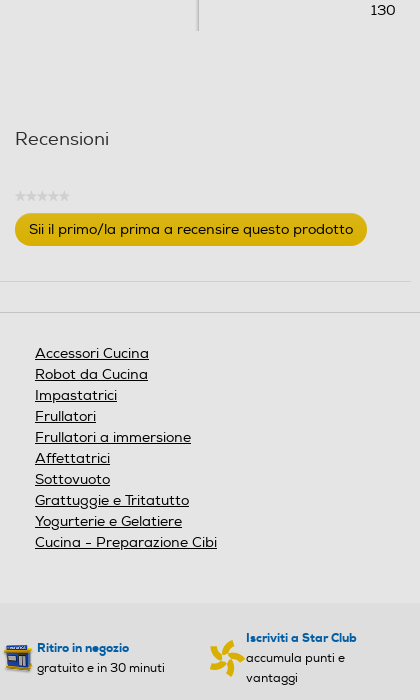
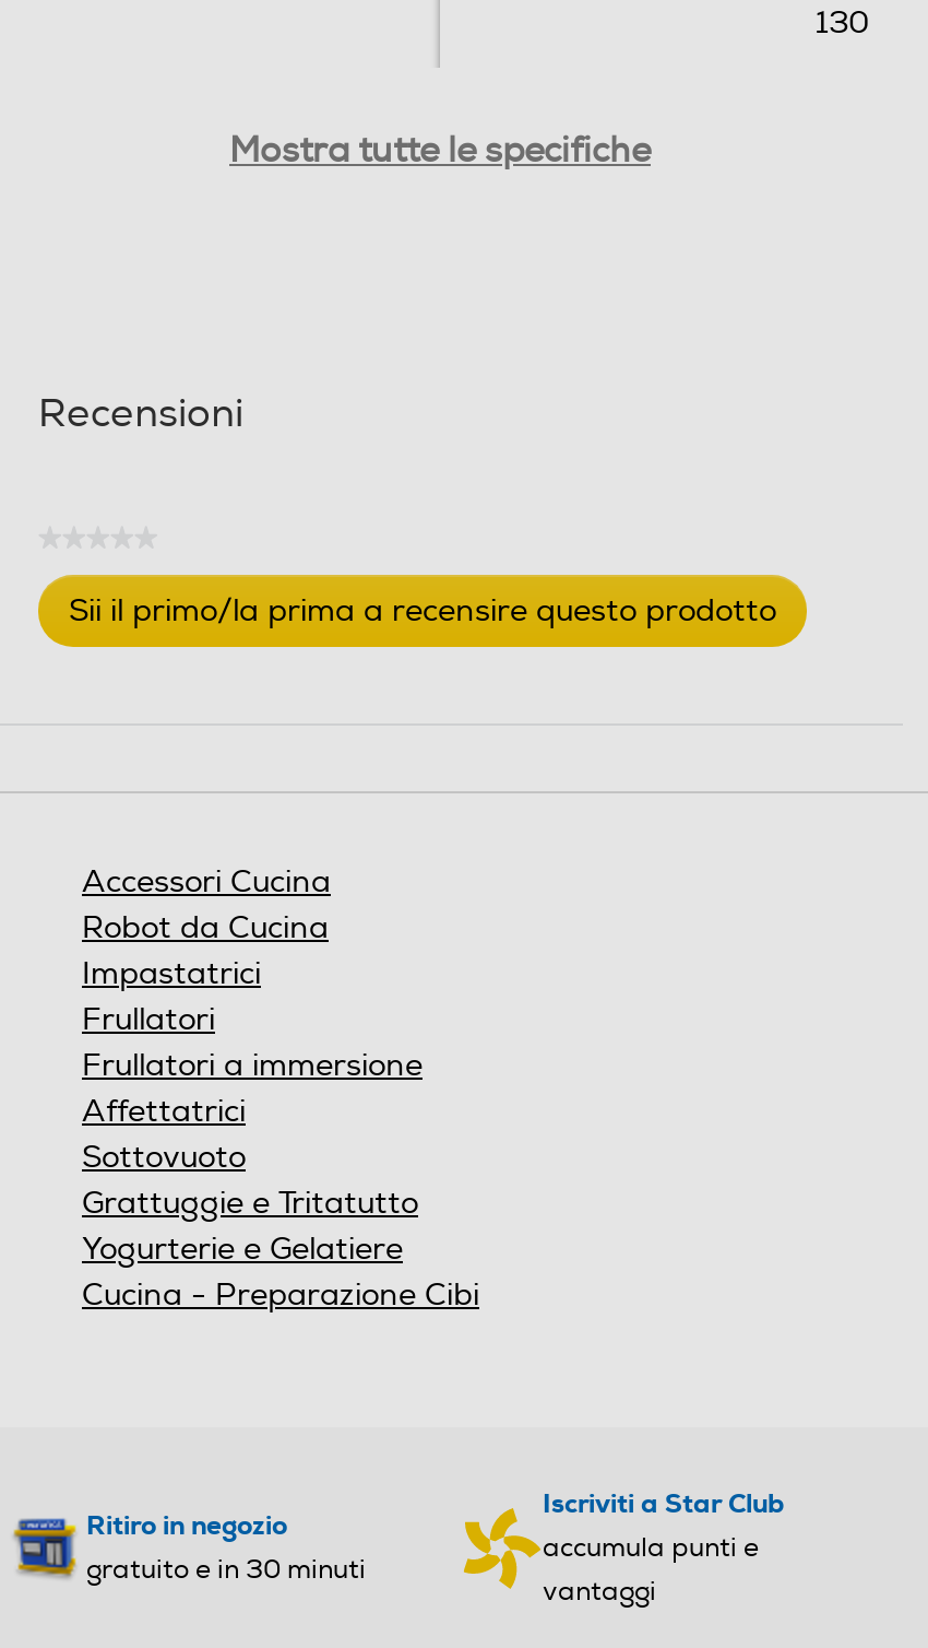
none -> [229,130,651,173] Mostra tutte le specifiche

